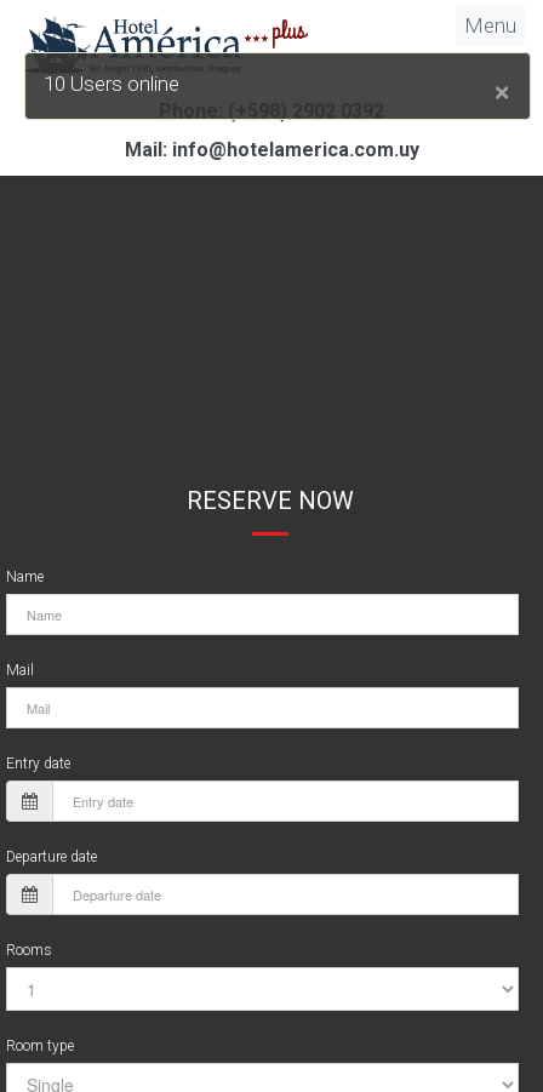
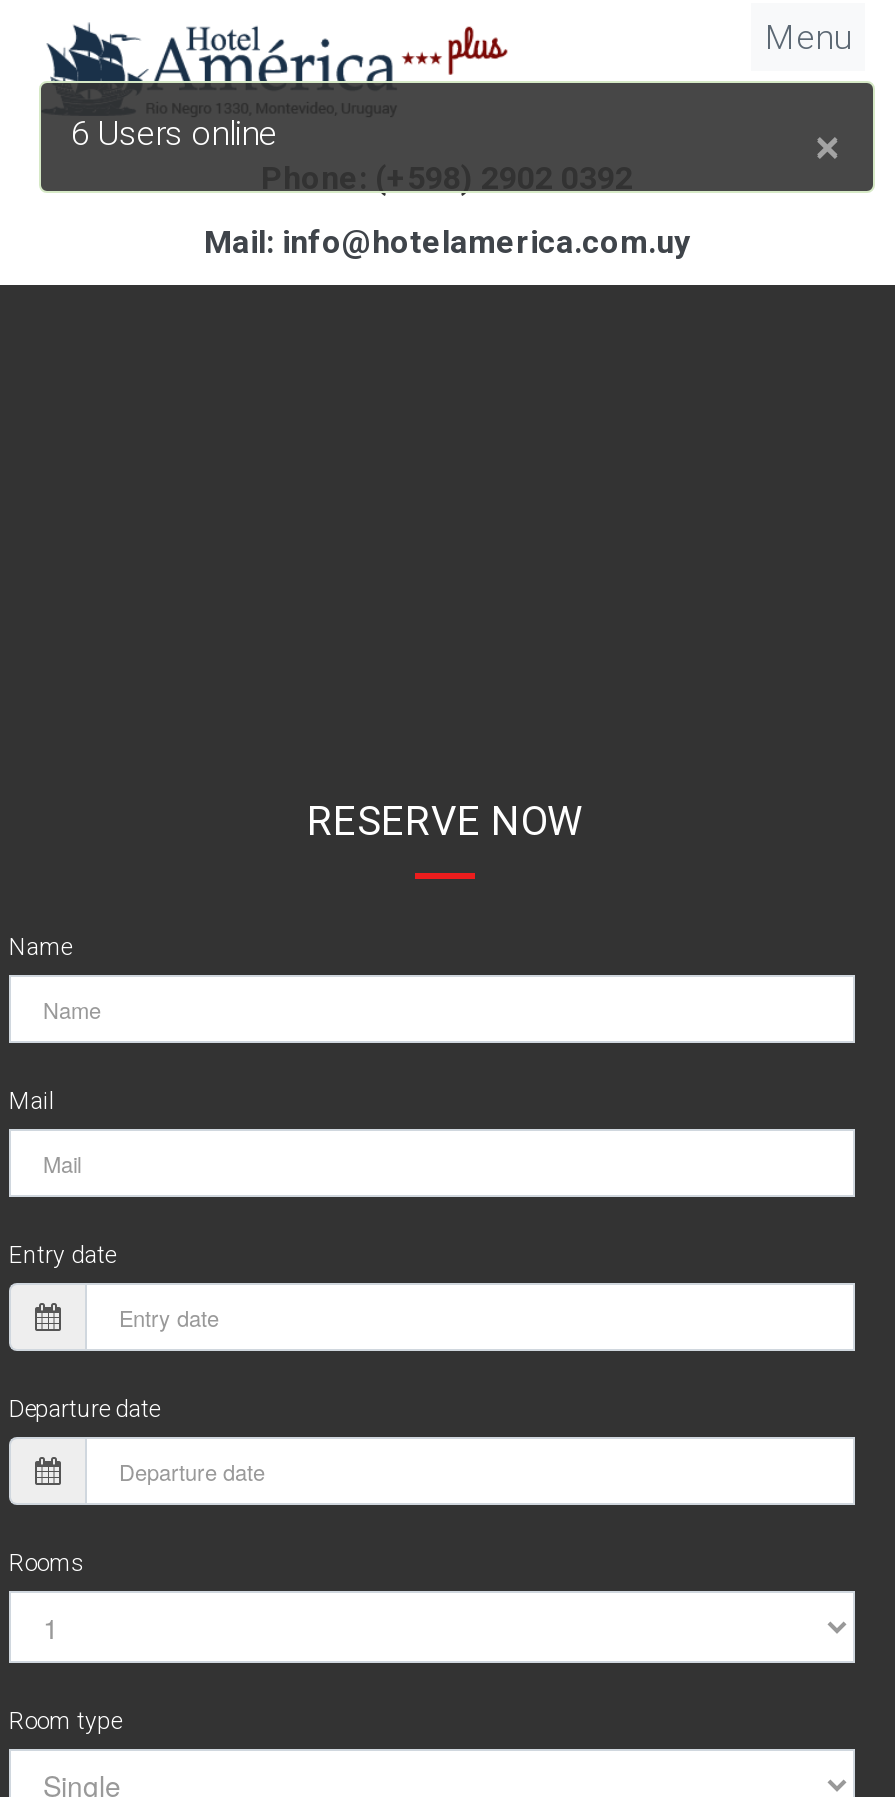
[44,72,179,96] 10 Users online -> [71,113,277,153] 6 Users online

